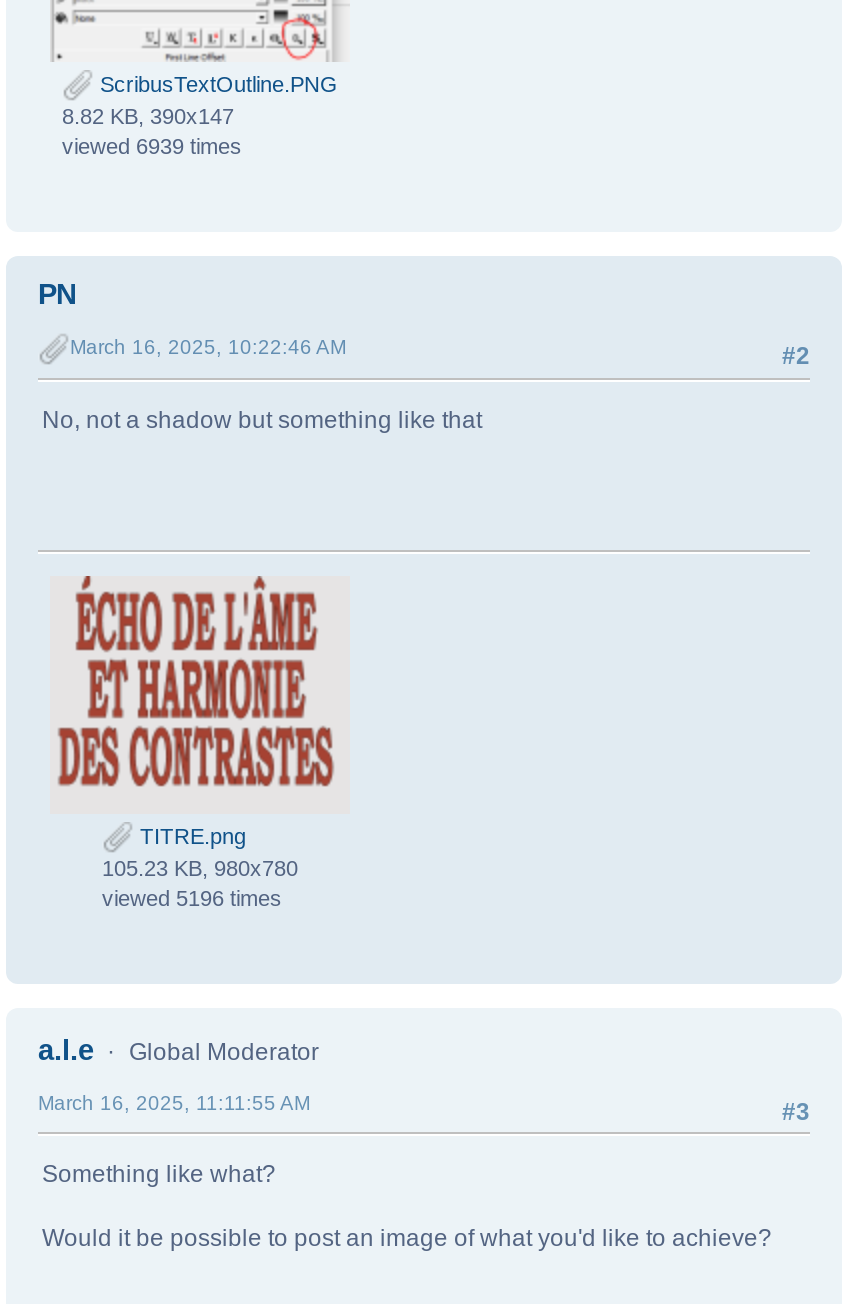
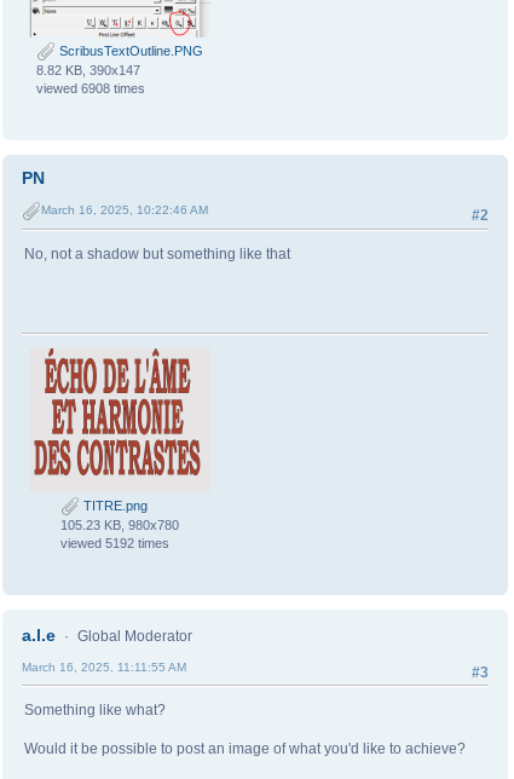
[62,133,242,157] viewed 6939 times -> [36,81,145,95] viewed 6908 times
[102,887,282,911] viewed 5196 times -> [60,536,169,551] viewed 5192 times

